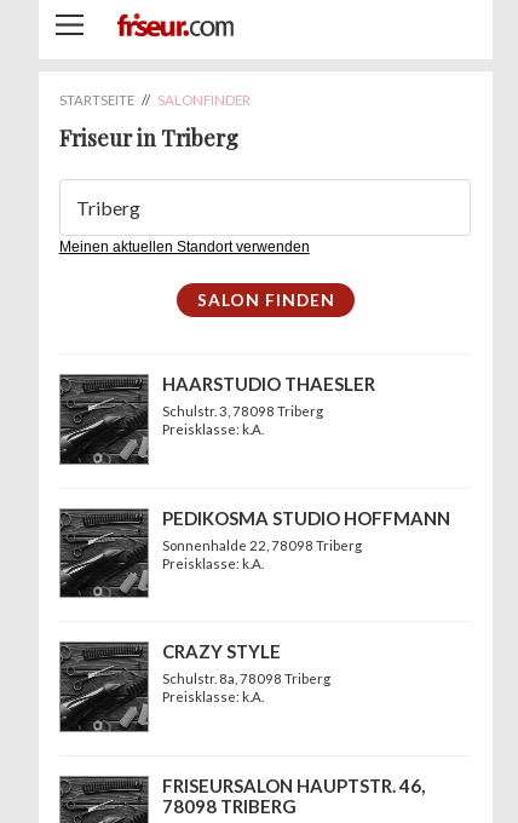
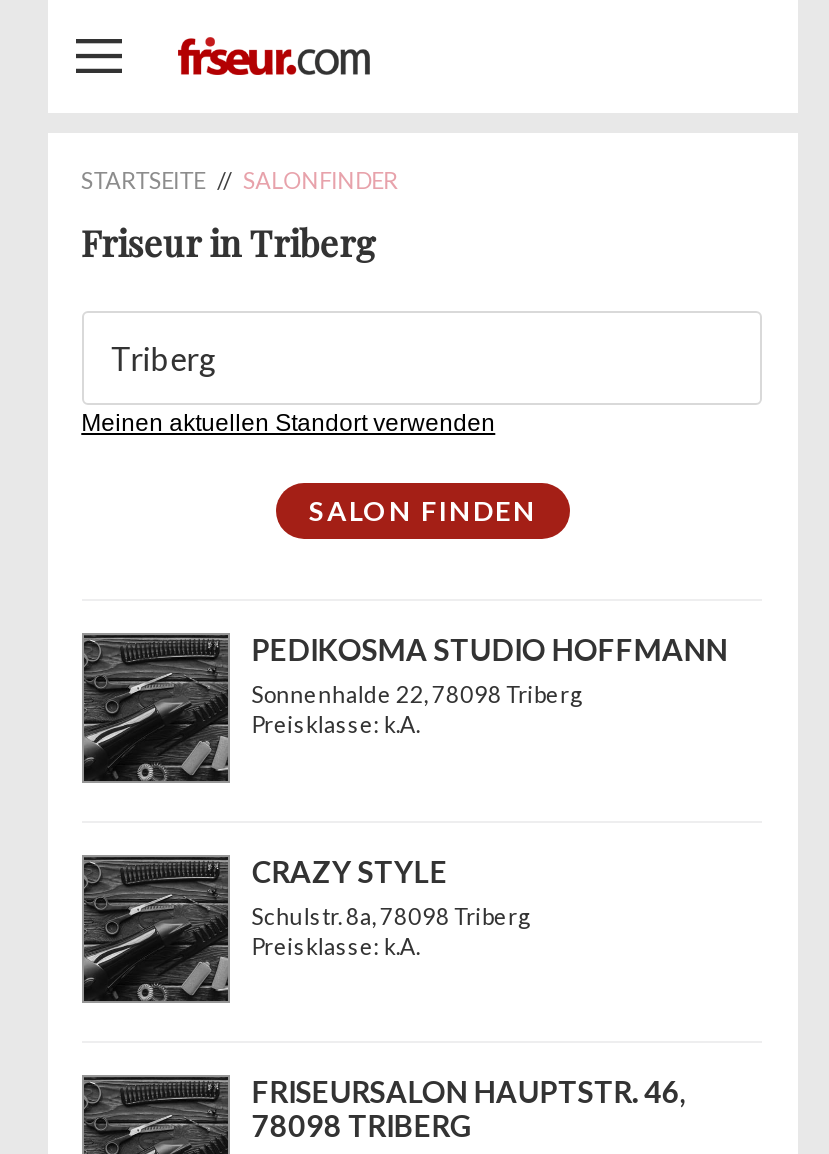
[162,373,375,437] HAARSTUDIO THAESLER | Schulstr. 3, 78098 Triberg | Preisklasse: k.A. -> none

